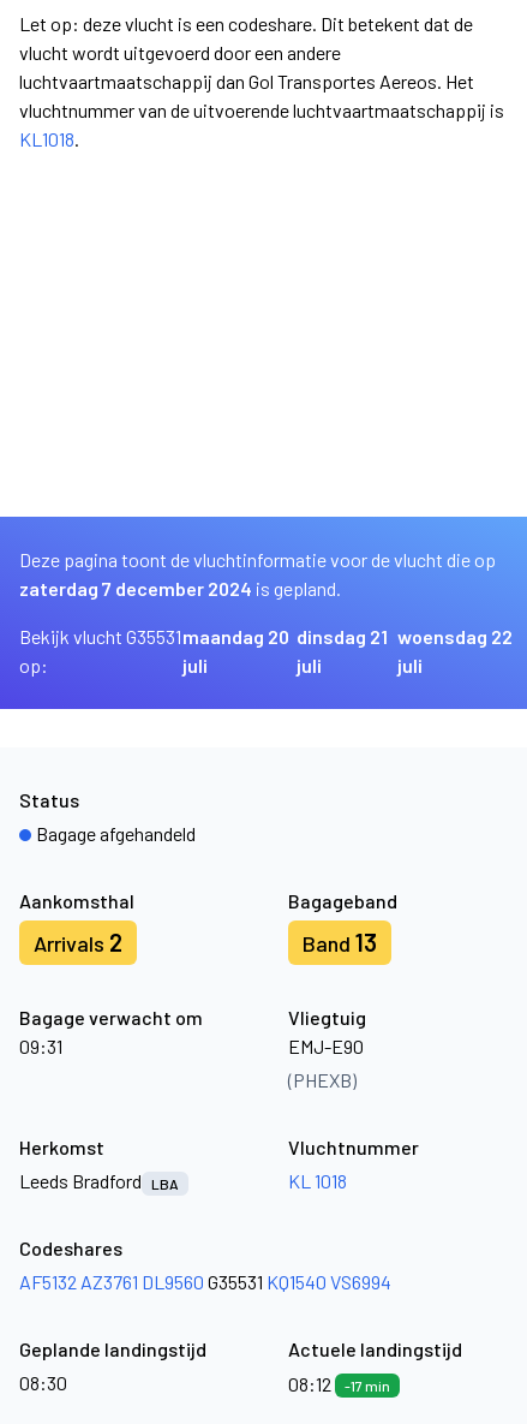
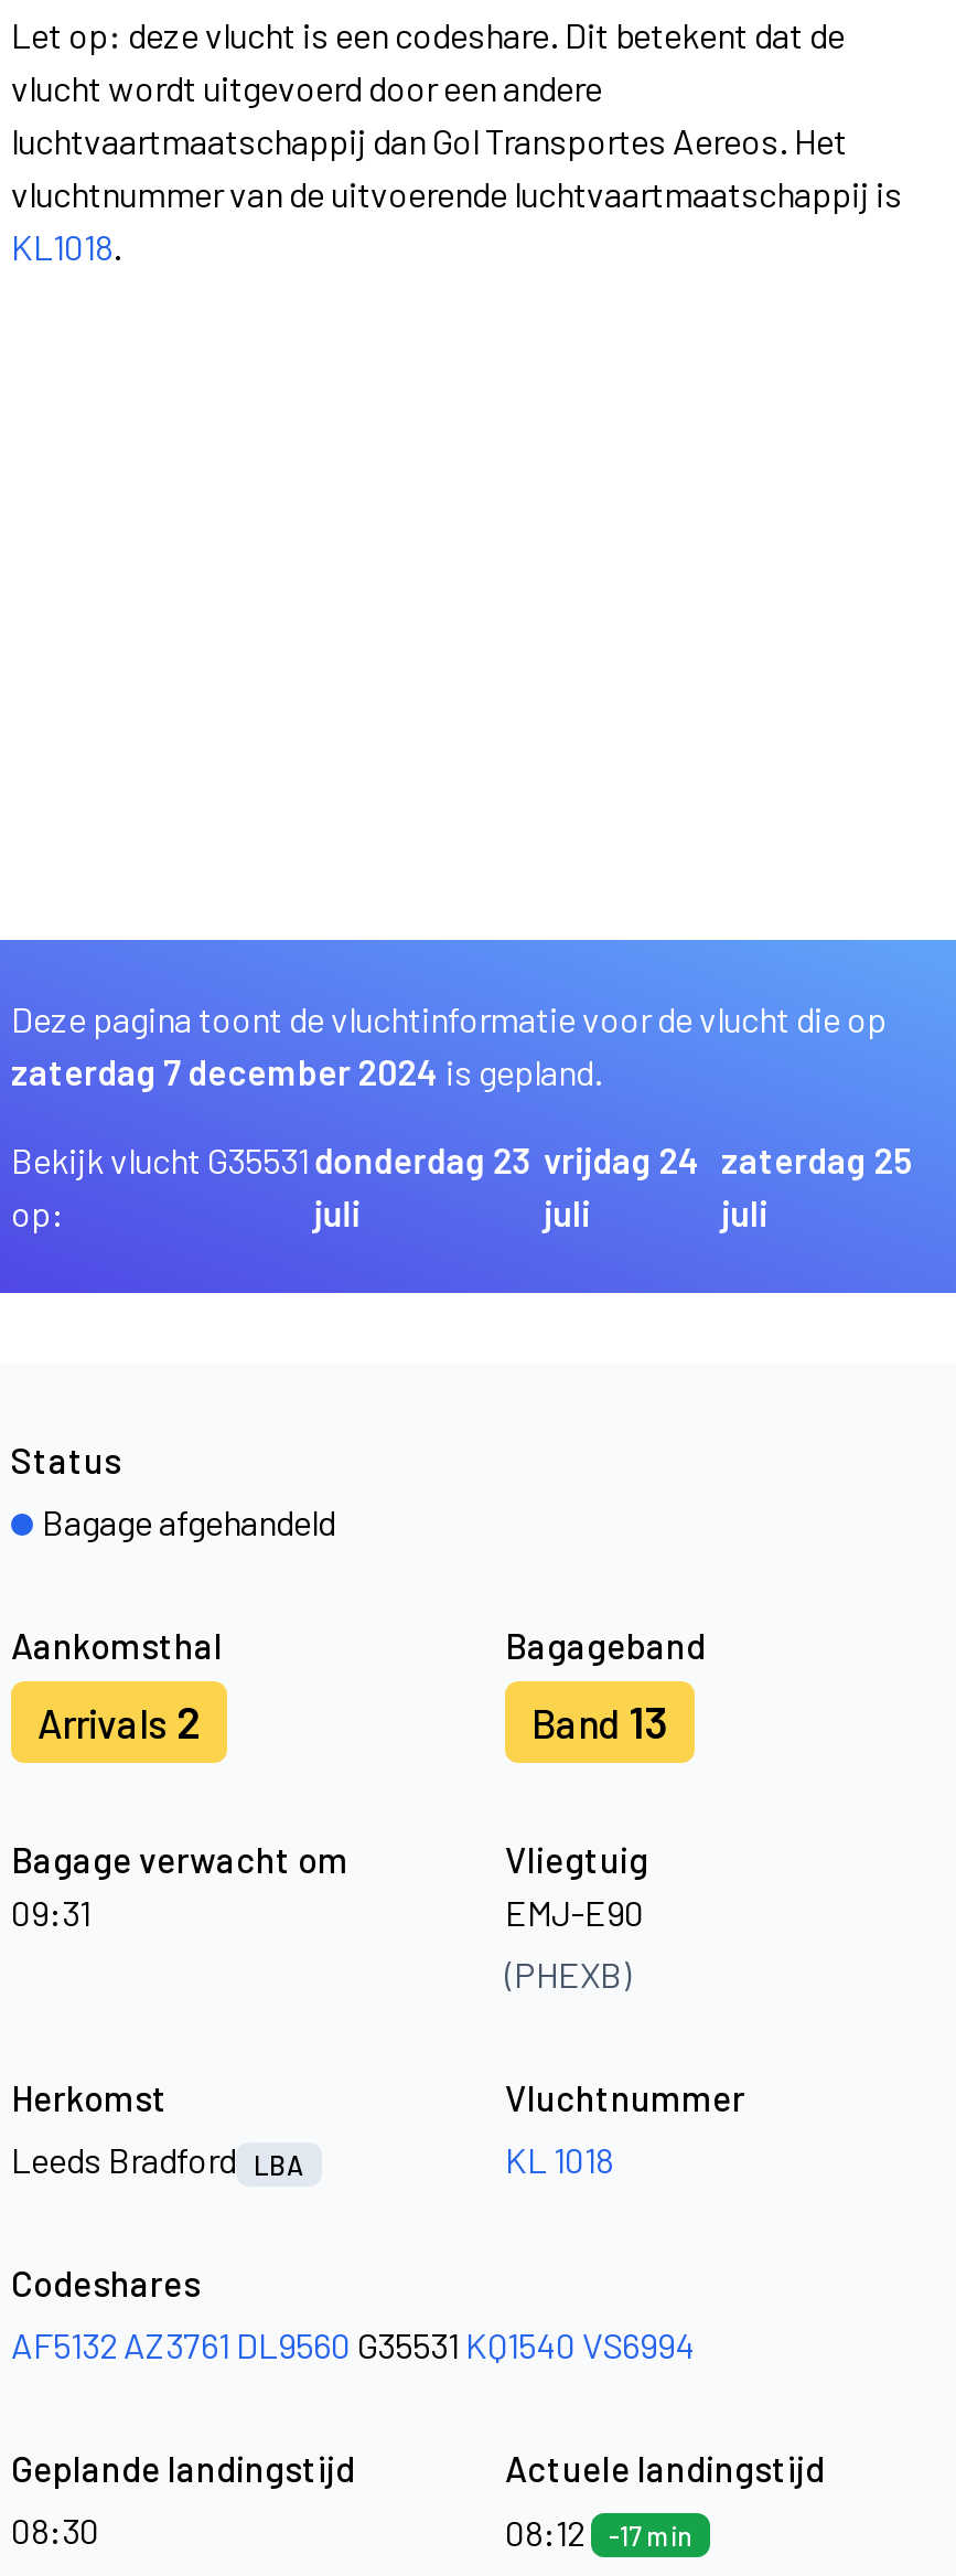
[183,625,289,648] maandag 20 -> [314,1139,532,1180] donderdag 23
[297,625,388,648] dinsdag 21 -> [544,1139,700,1180] vrijdag 24
[398,625,513,648] woensdag 22 -> [721,1139,913,1180] zaterdag 25

